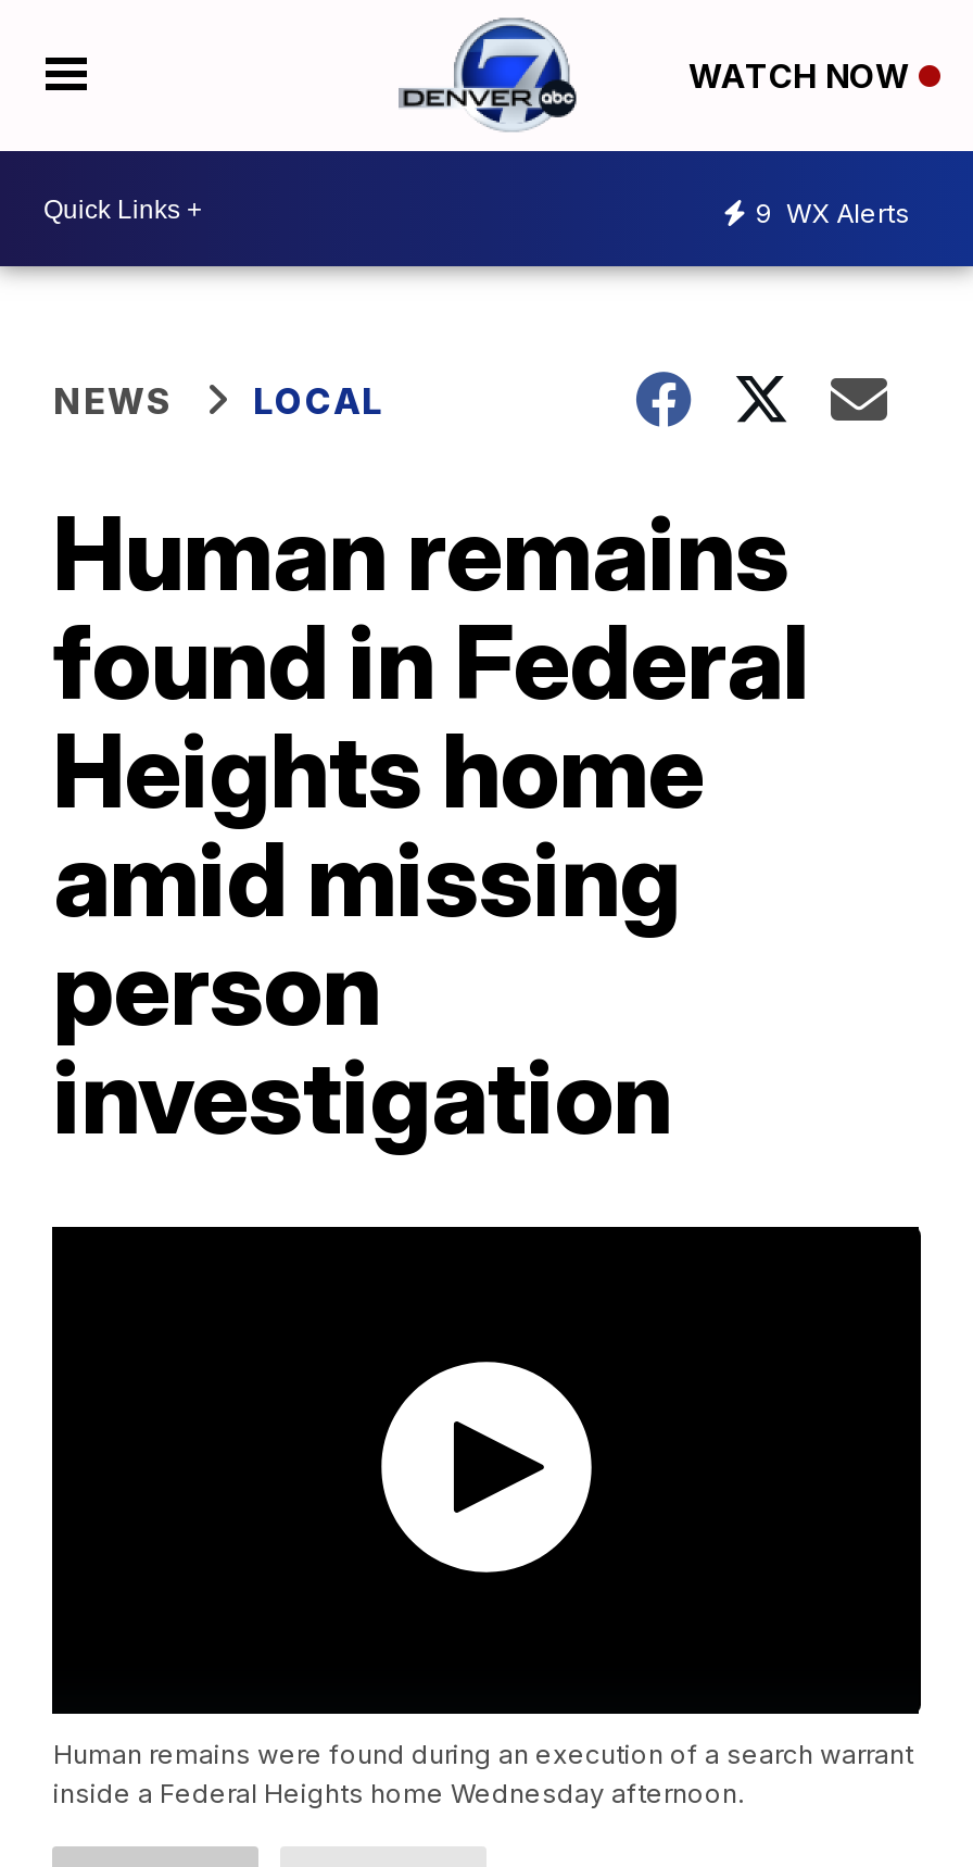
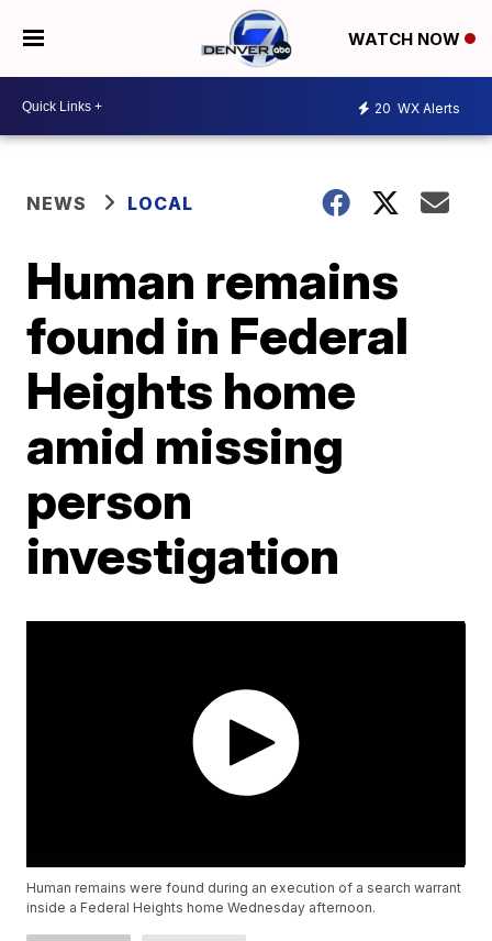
[756,196,910,228] 9 WX Alerts -> [374,99,460,116] 20 WX Alerts

